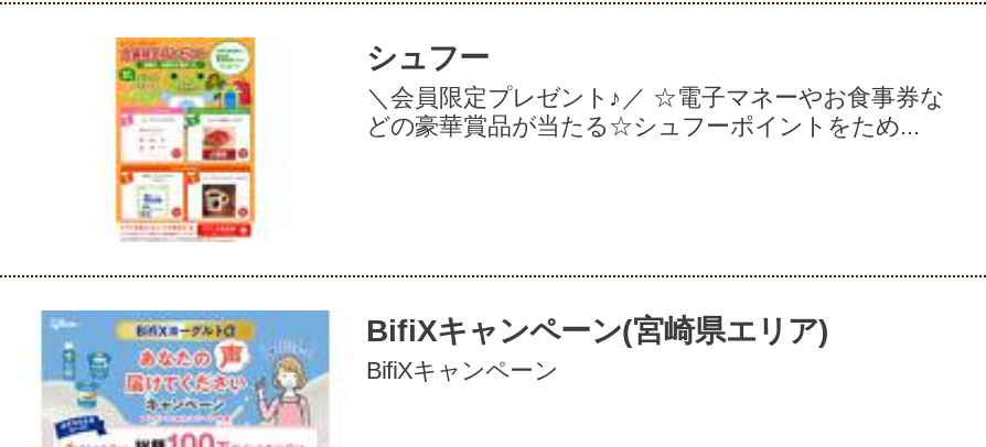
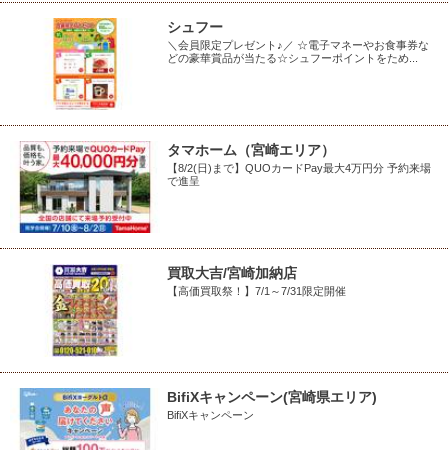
none -> [3,141,445,248] [image] | タマホーム（宮崎エリア） | 【8/2(日)まで】QUOカードPay最大4万円分 予約来場 | で進呈
none -> [52,264,118,357] [image]
none -> [167,265,346,297] 買取大吉/宮崎加納店 | 【高価買取祭！】7/1～7/31限定開催

